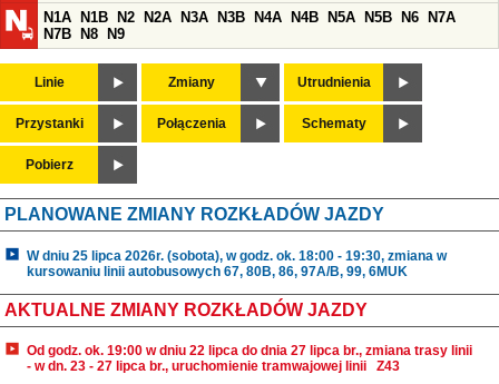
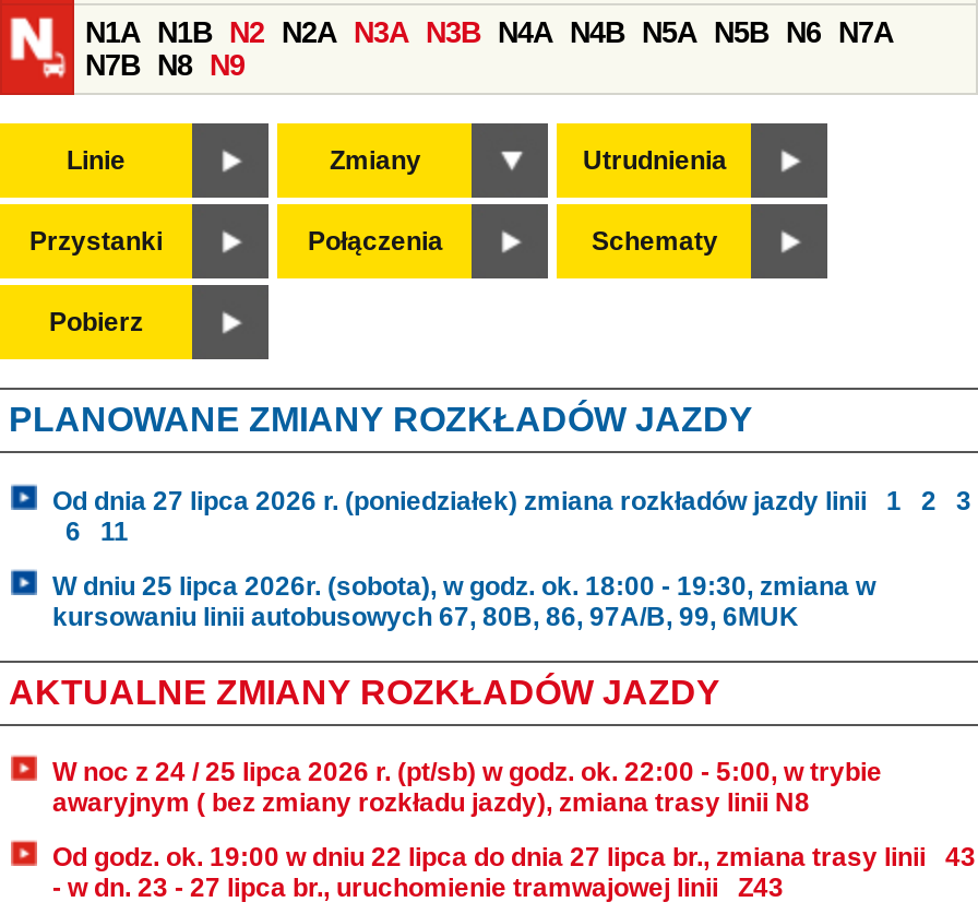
none -> [52,485,971,546] Od dnia 27 lipca 2026 r. (poniedziałek) zmiana rozkładów jazdy linii 1 2 3 | 6 11
[27,343,472,359] Od godz. ok. 19:00 w dniu 22 lipca do dnia 27 lipca br., zmiana trasy linii -> [52,757,976,873] W noc z 24 / 25 lipca 2026 r. (pt/sb) w godz. ok. 22:00 - 5:00, w trybie | awaryjnym ( bez zmiany rozkładu jazdy), zmiana trasy linii N8 | Od godz. ok. 19:00 w dniu 22 lipca do dnia 27 lipca br., zmiana trasy linii 43

